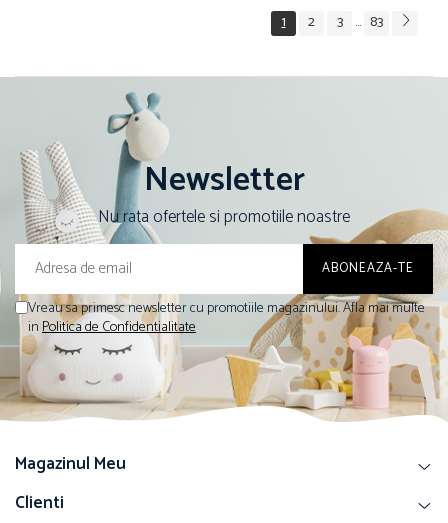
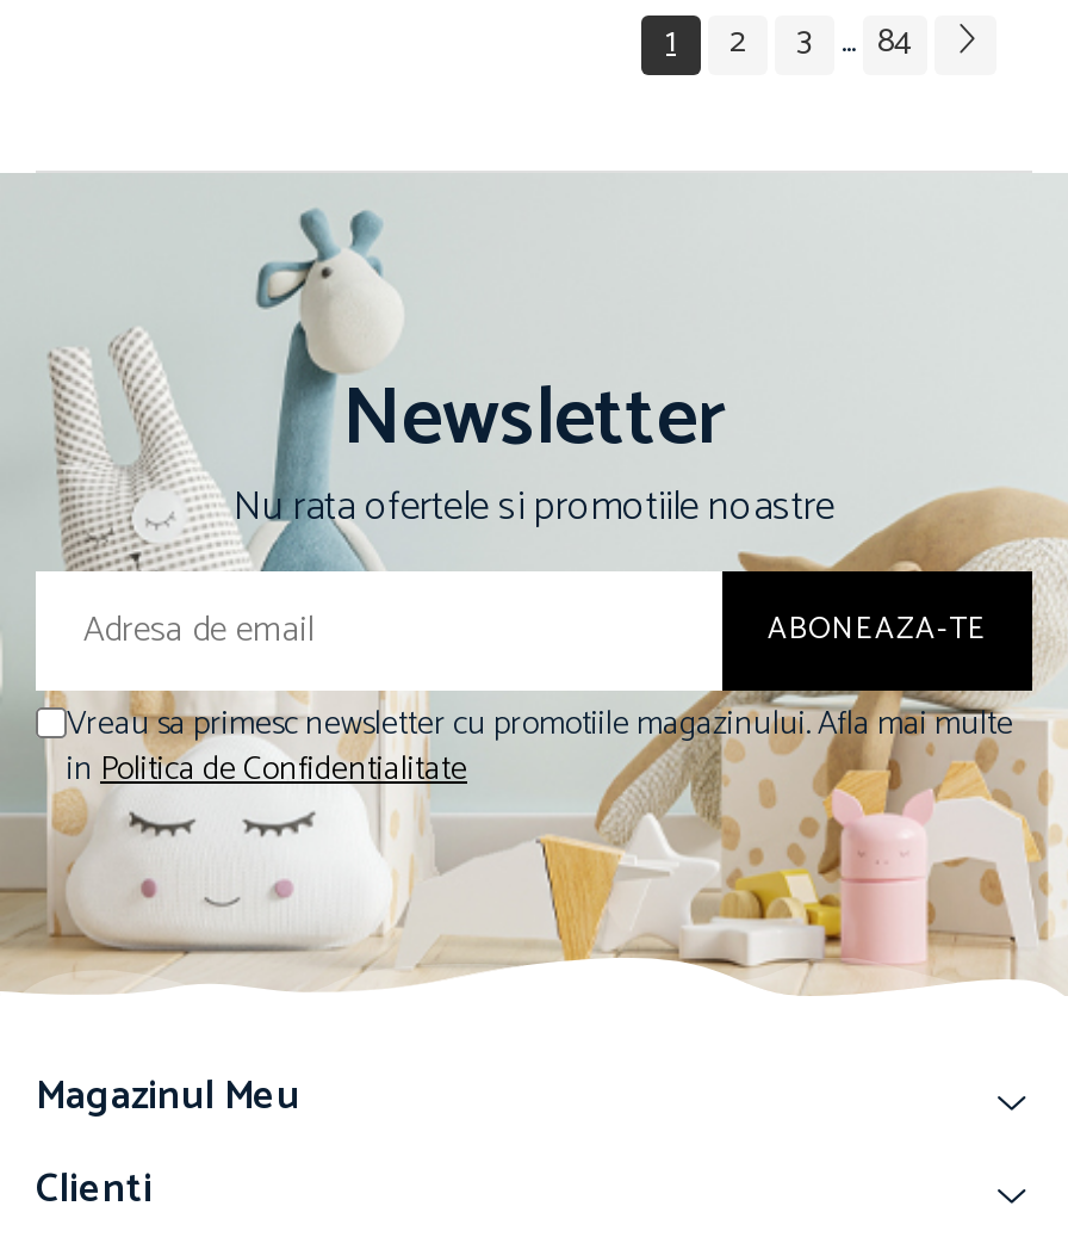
[336,11,383,34] 3 ... 83 -> [797,16,913,70] 3 ... 84

